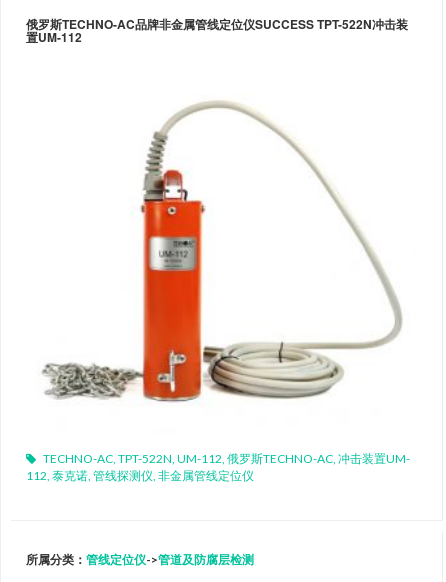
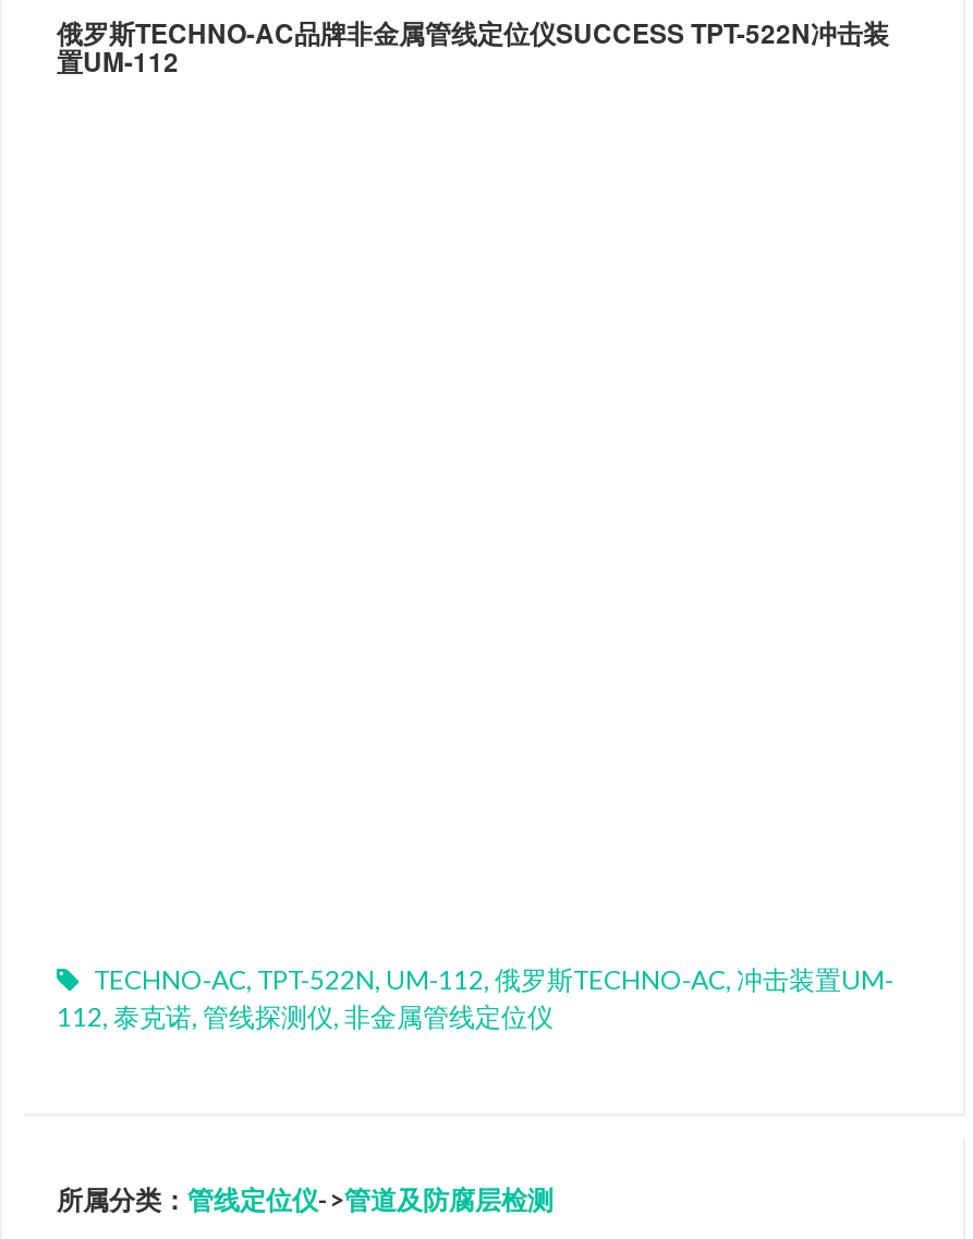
[41,100,403,403] [image] -> none

